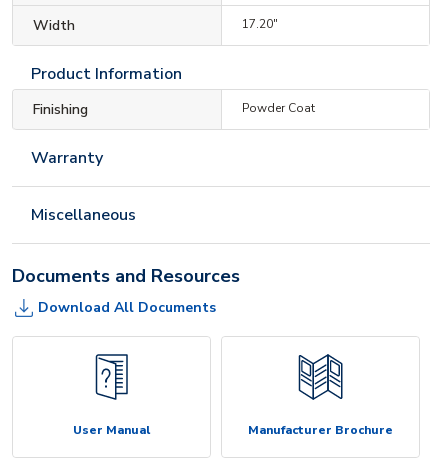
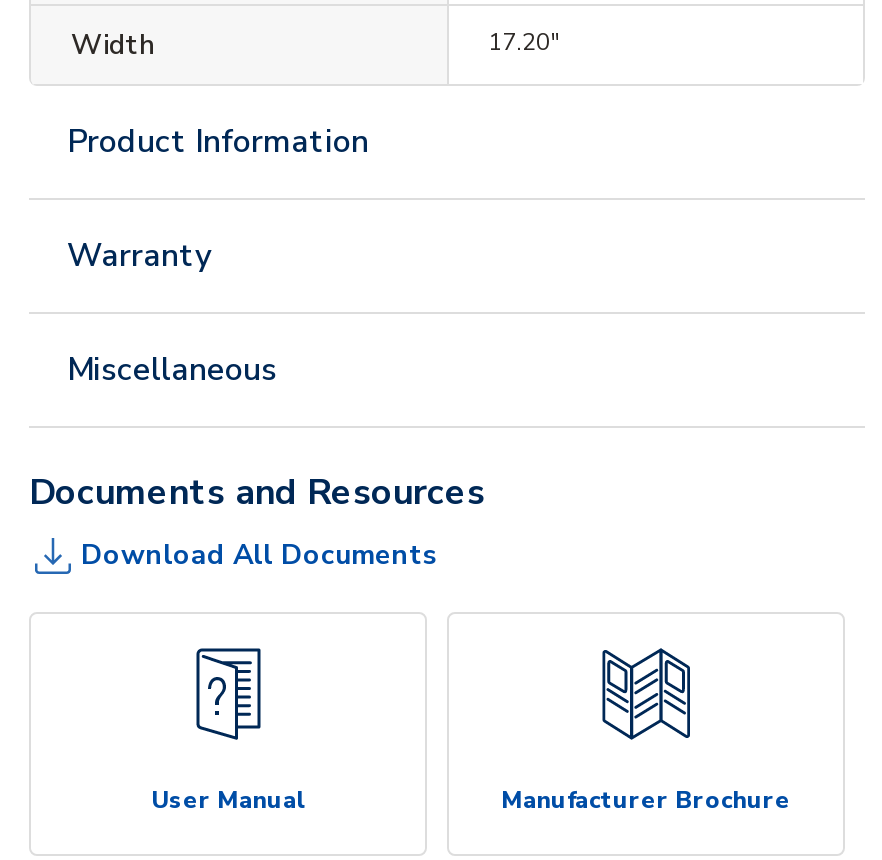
[33,100,314,119] Finishing | Powder Coat -> none

